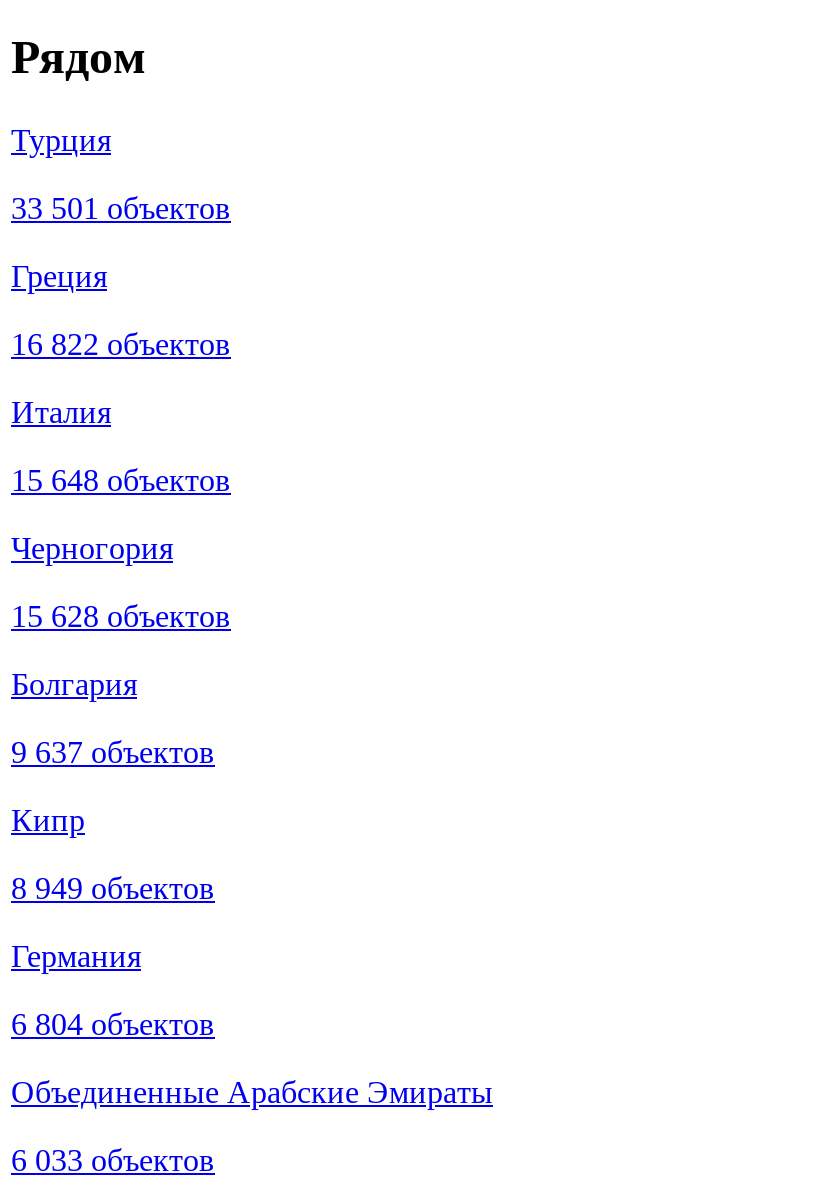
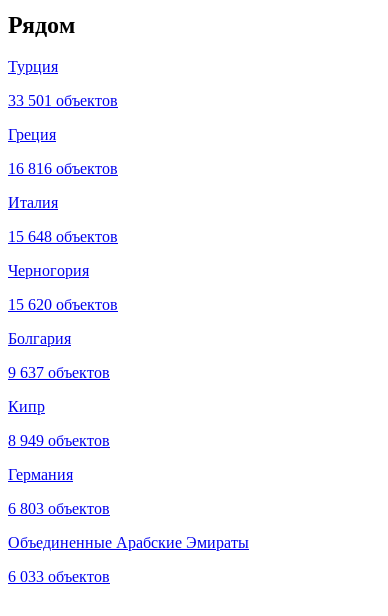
[11,328,231,362] 16 822 объектов -> [8,160,118,177] 16 816 объектов
[11,600,231,634] 15 628 объектов -> [8,296,118,313] 15 620 объектов
[11,1008,215,1042] 6 804 объектов -> [8,500,110,517] 6 803 объектов

